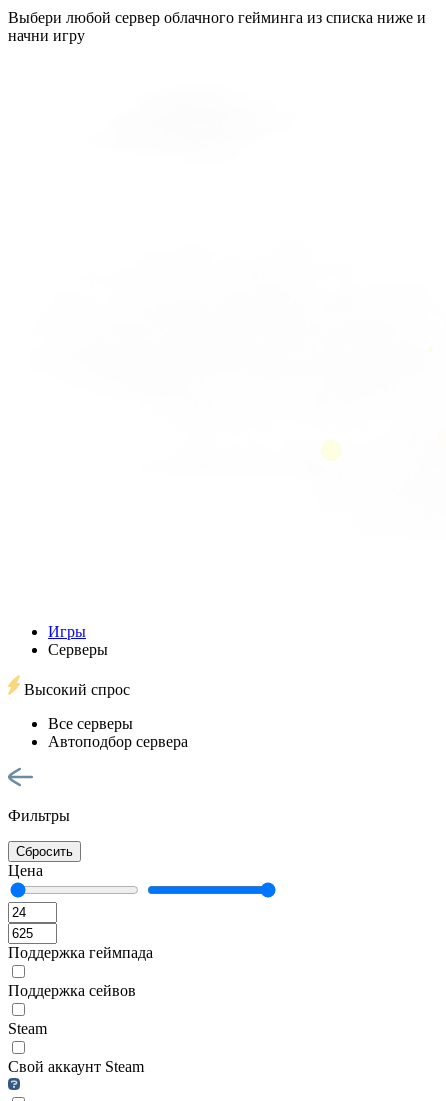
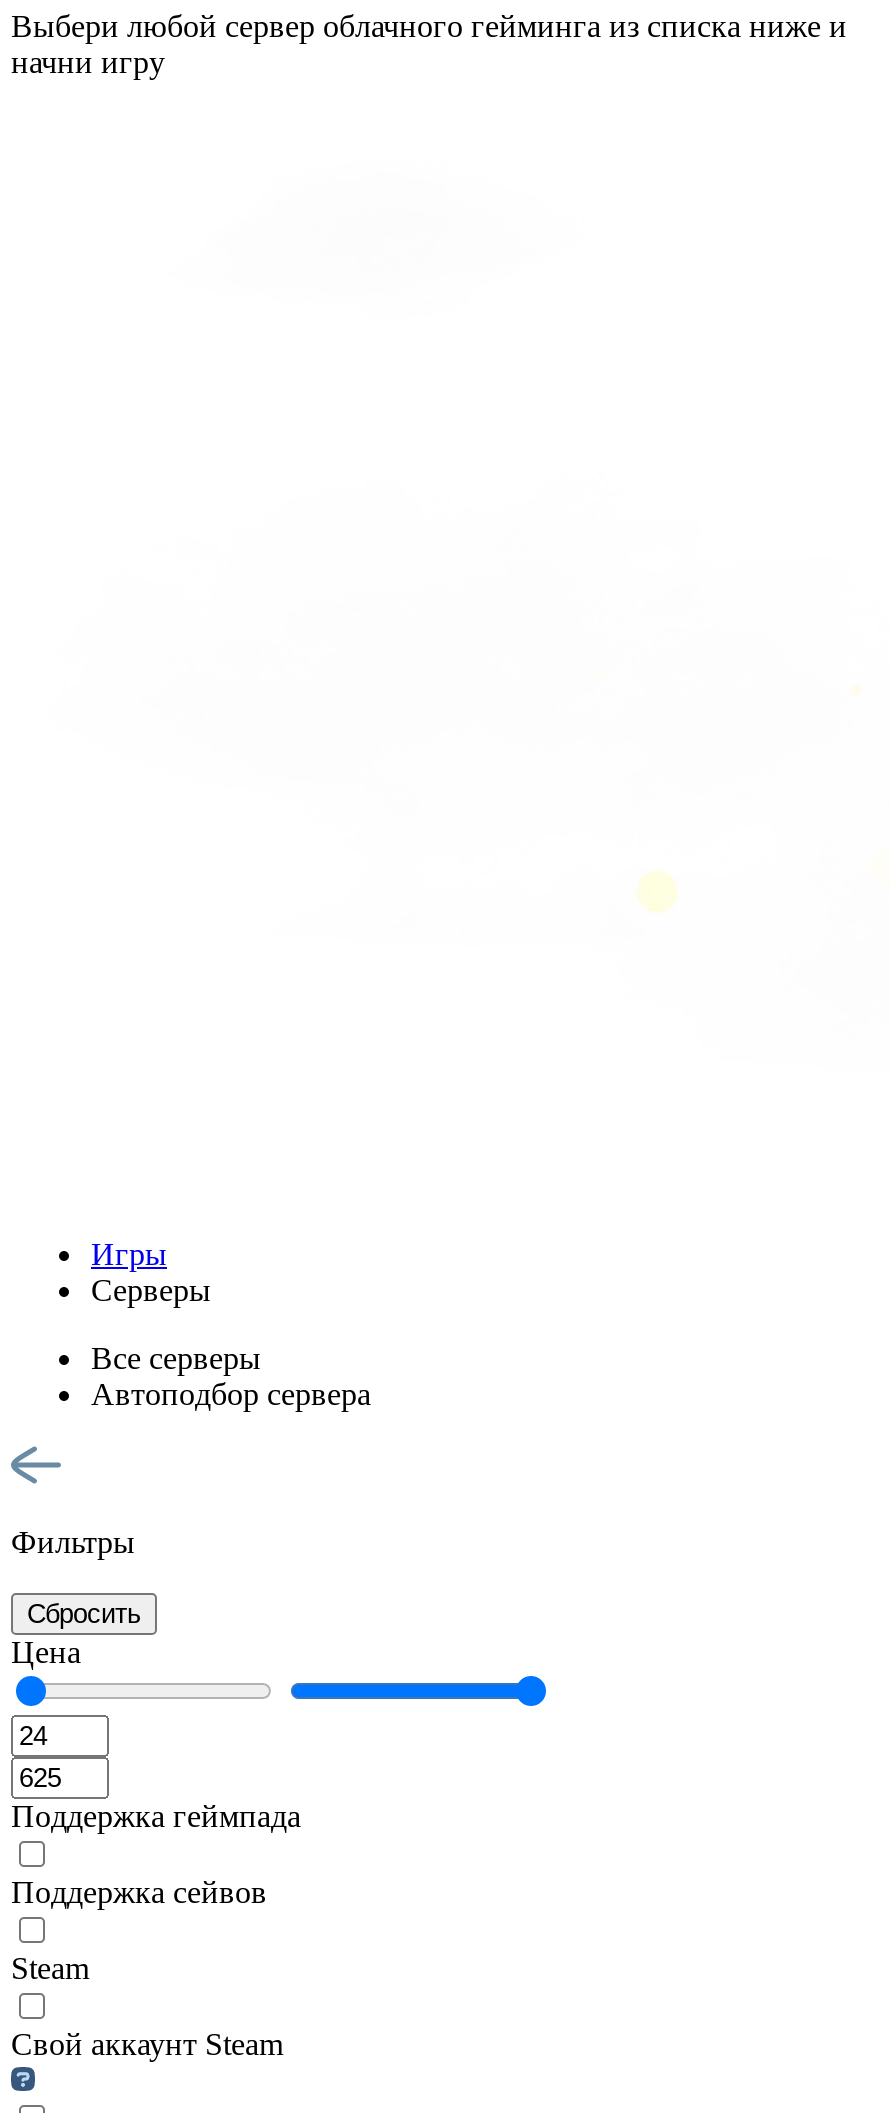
[20,681,130,698] Высокий спрос -> none

